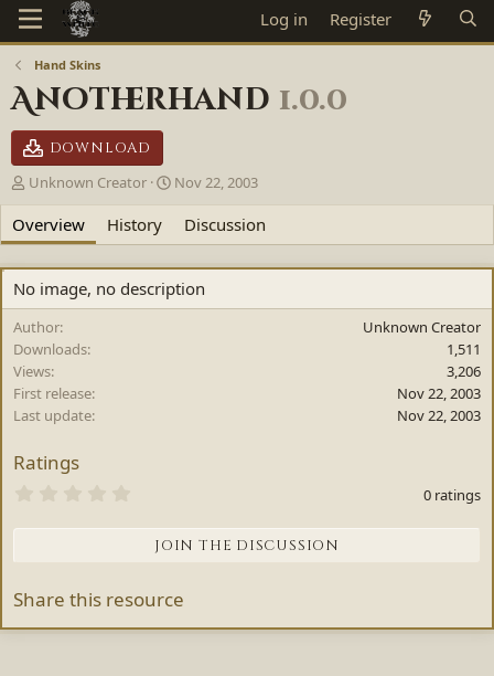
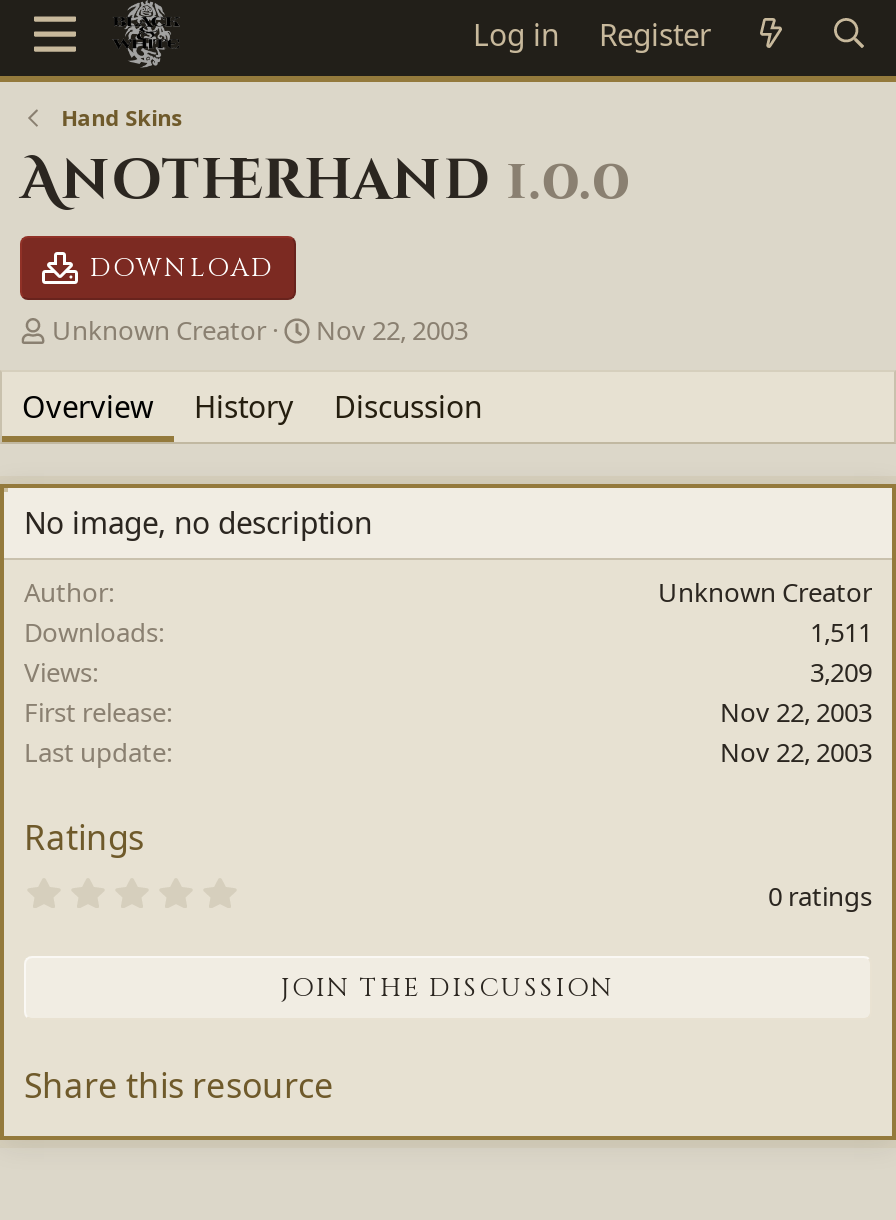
[447,362,481,381] 3,206 -> [810,655,872,691] 3,209

